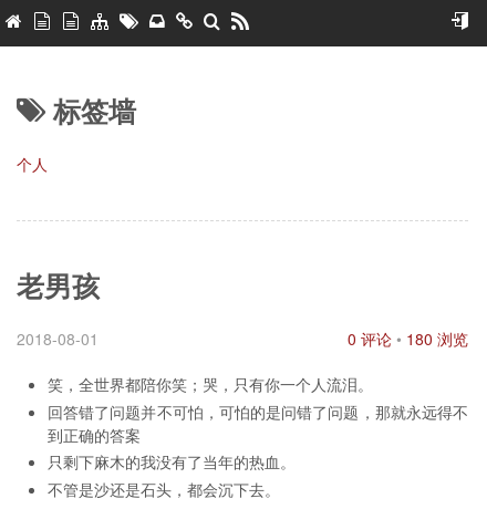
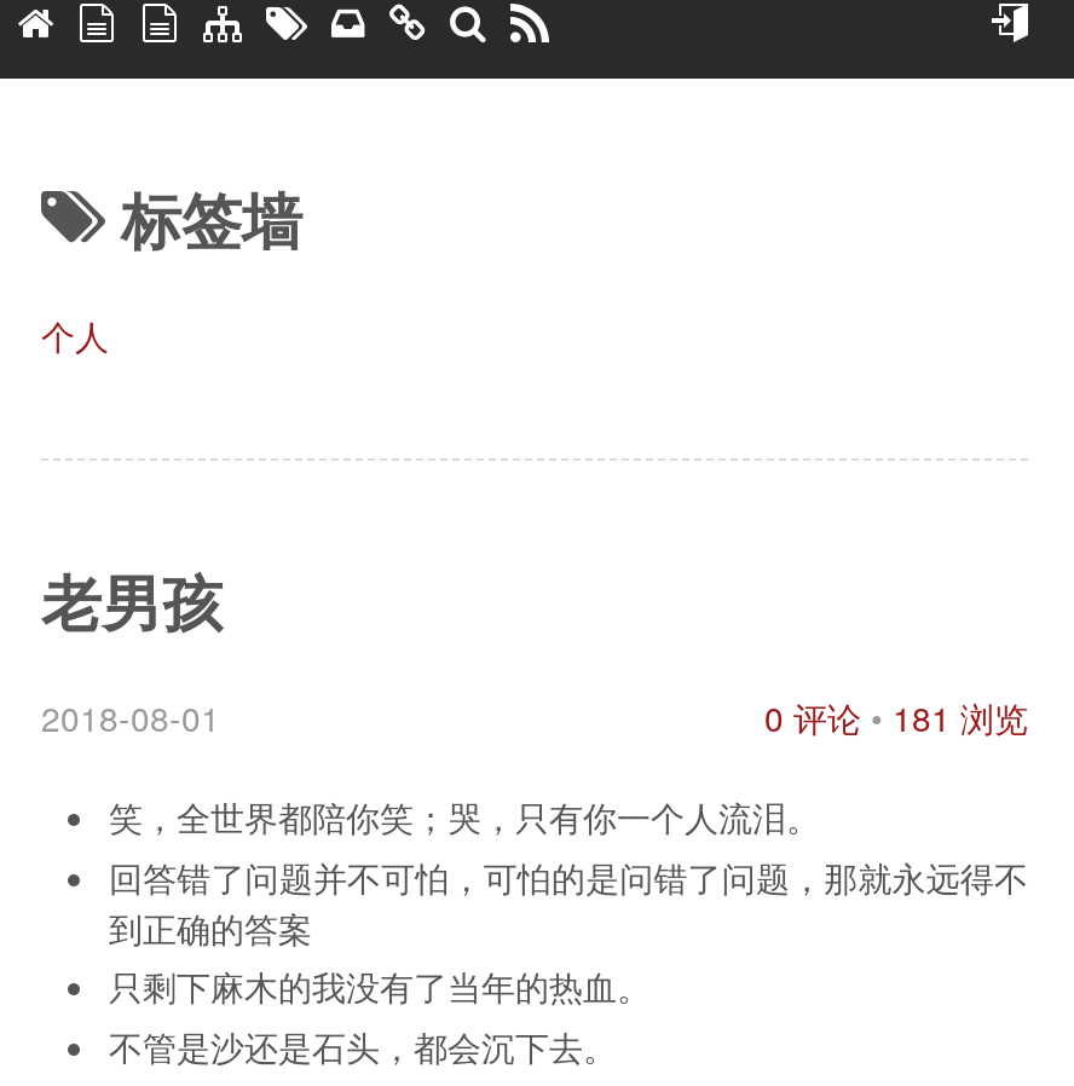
[348,328,468,350] 0评论• 180浏览 -> [764,693,1028,741] 0评论• 181浏览

